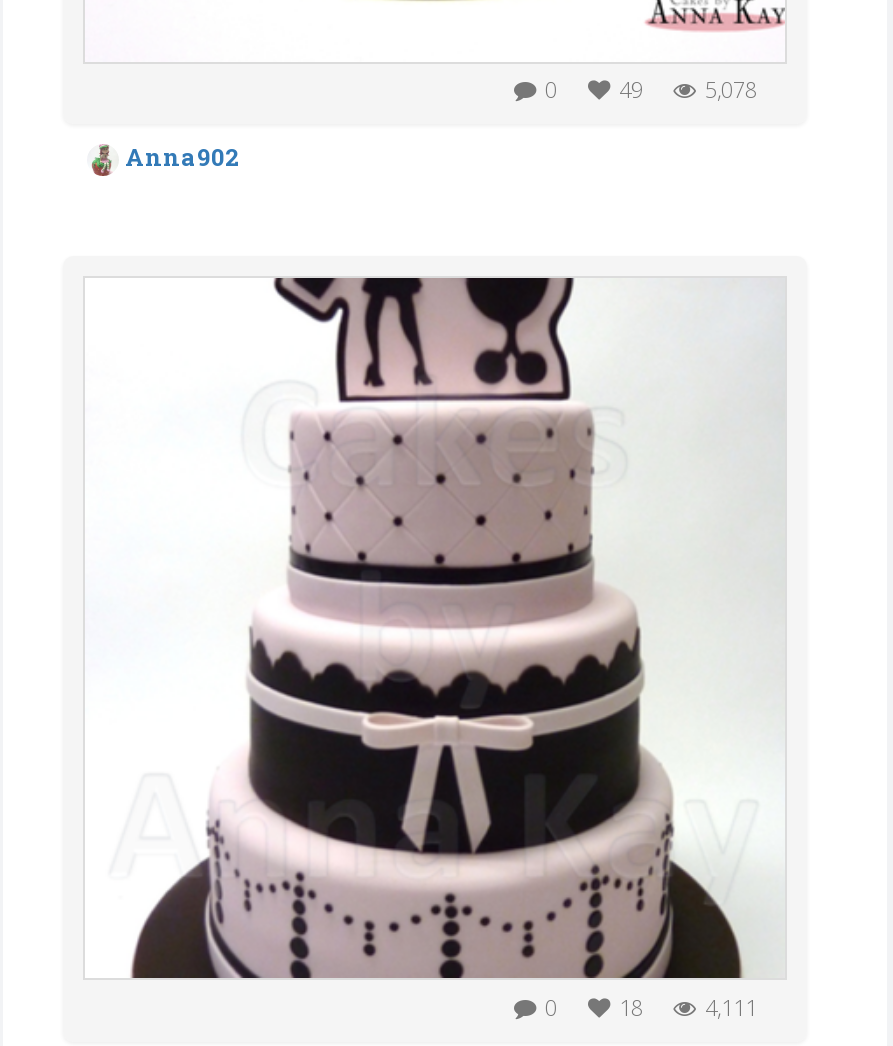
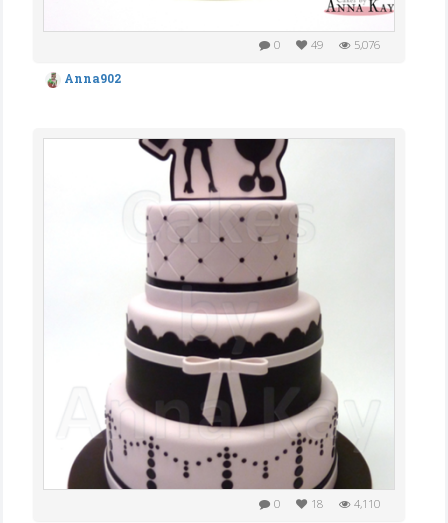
[539,74,757,104] 0 49 5,078 -> [271,37,380,52] 0 49 5,076
[539,991,757,1021] 0 18 4,111 -> [271,495,380,510] 0 18 4,110

